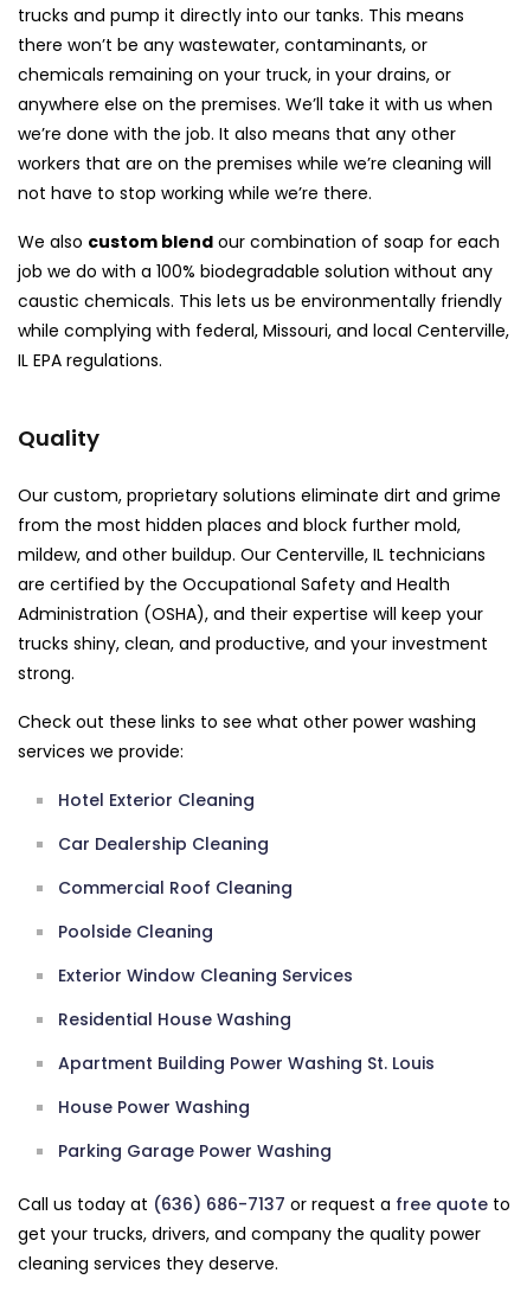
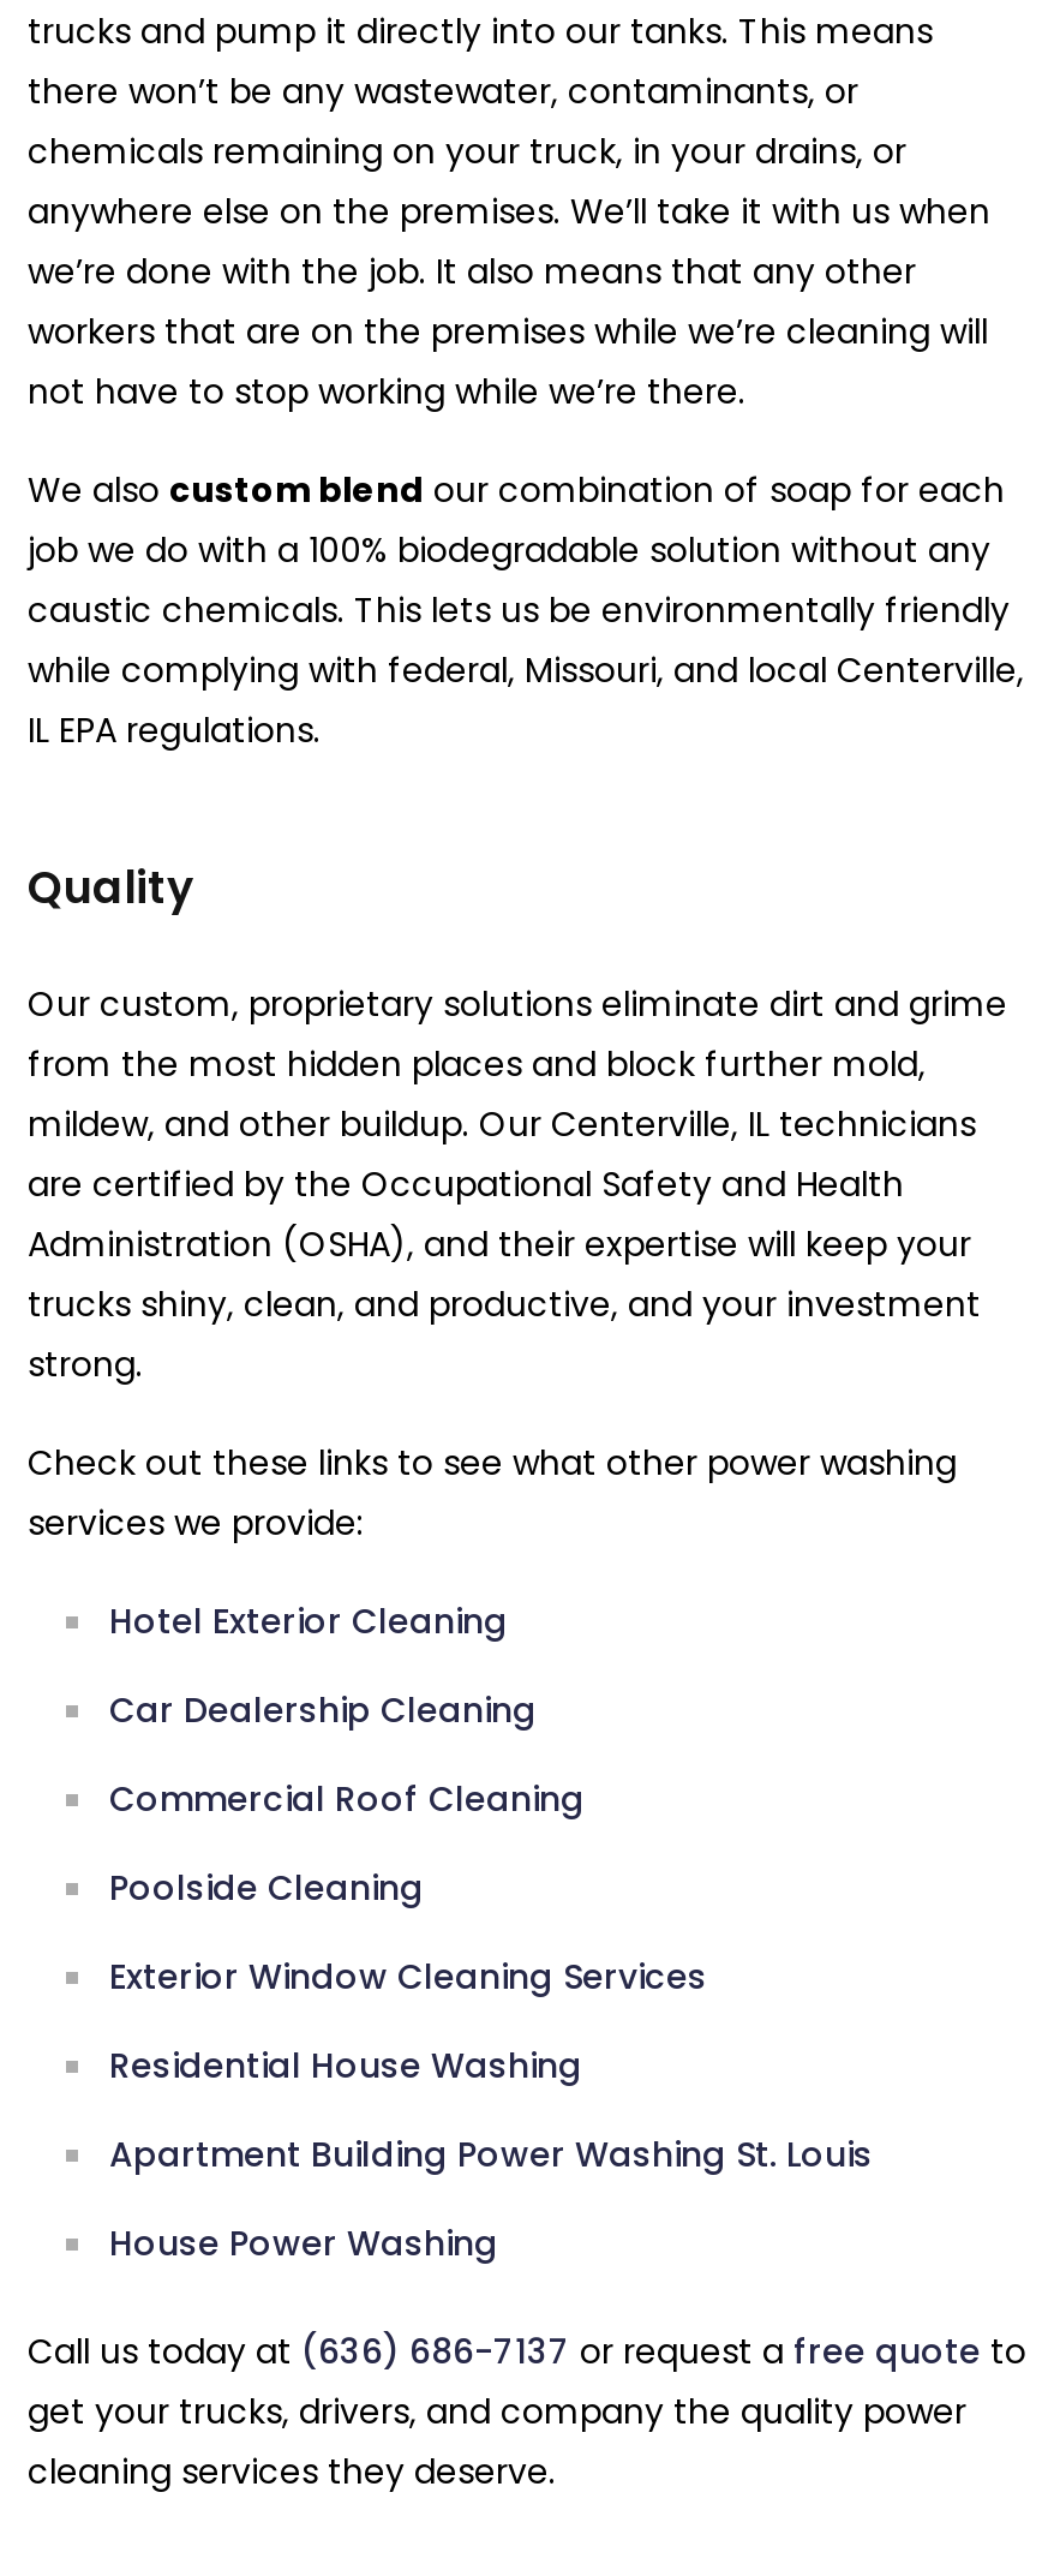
[58,1139,332,1163] Parking Garage Power Washing -> none

